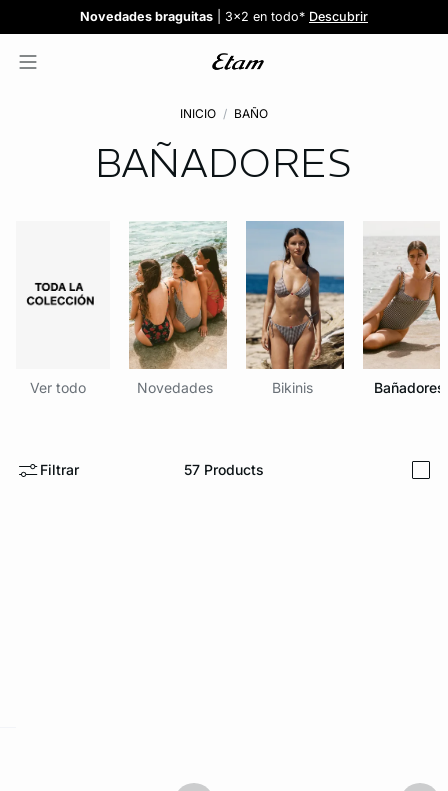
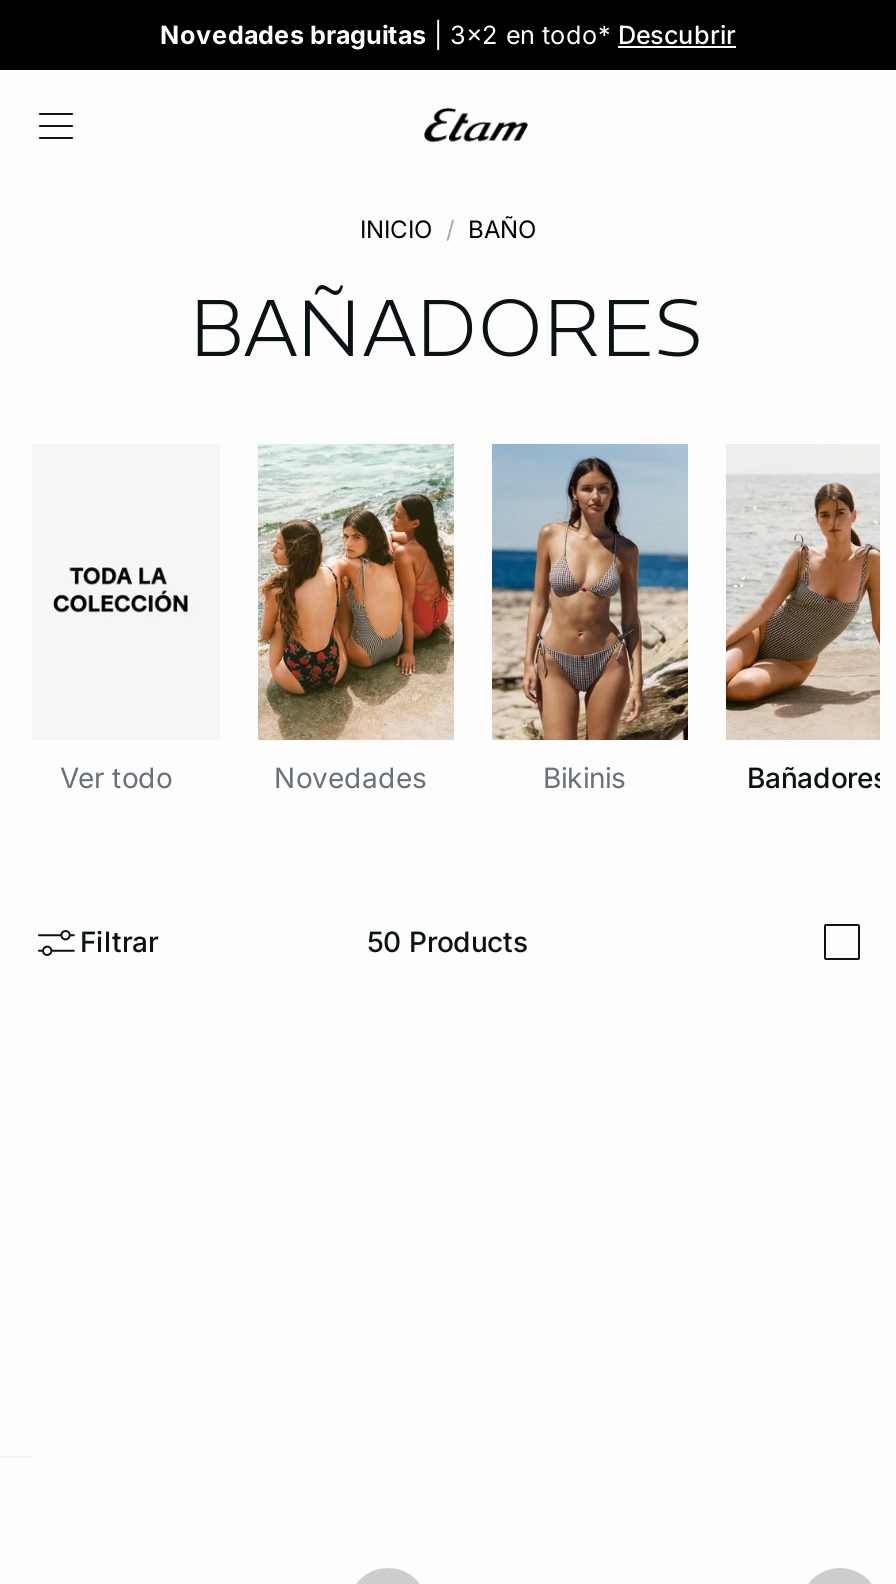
[184,461,264,478] 57 Products -> [367,924,529,958] 50 Products

